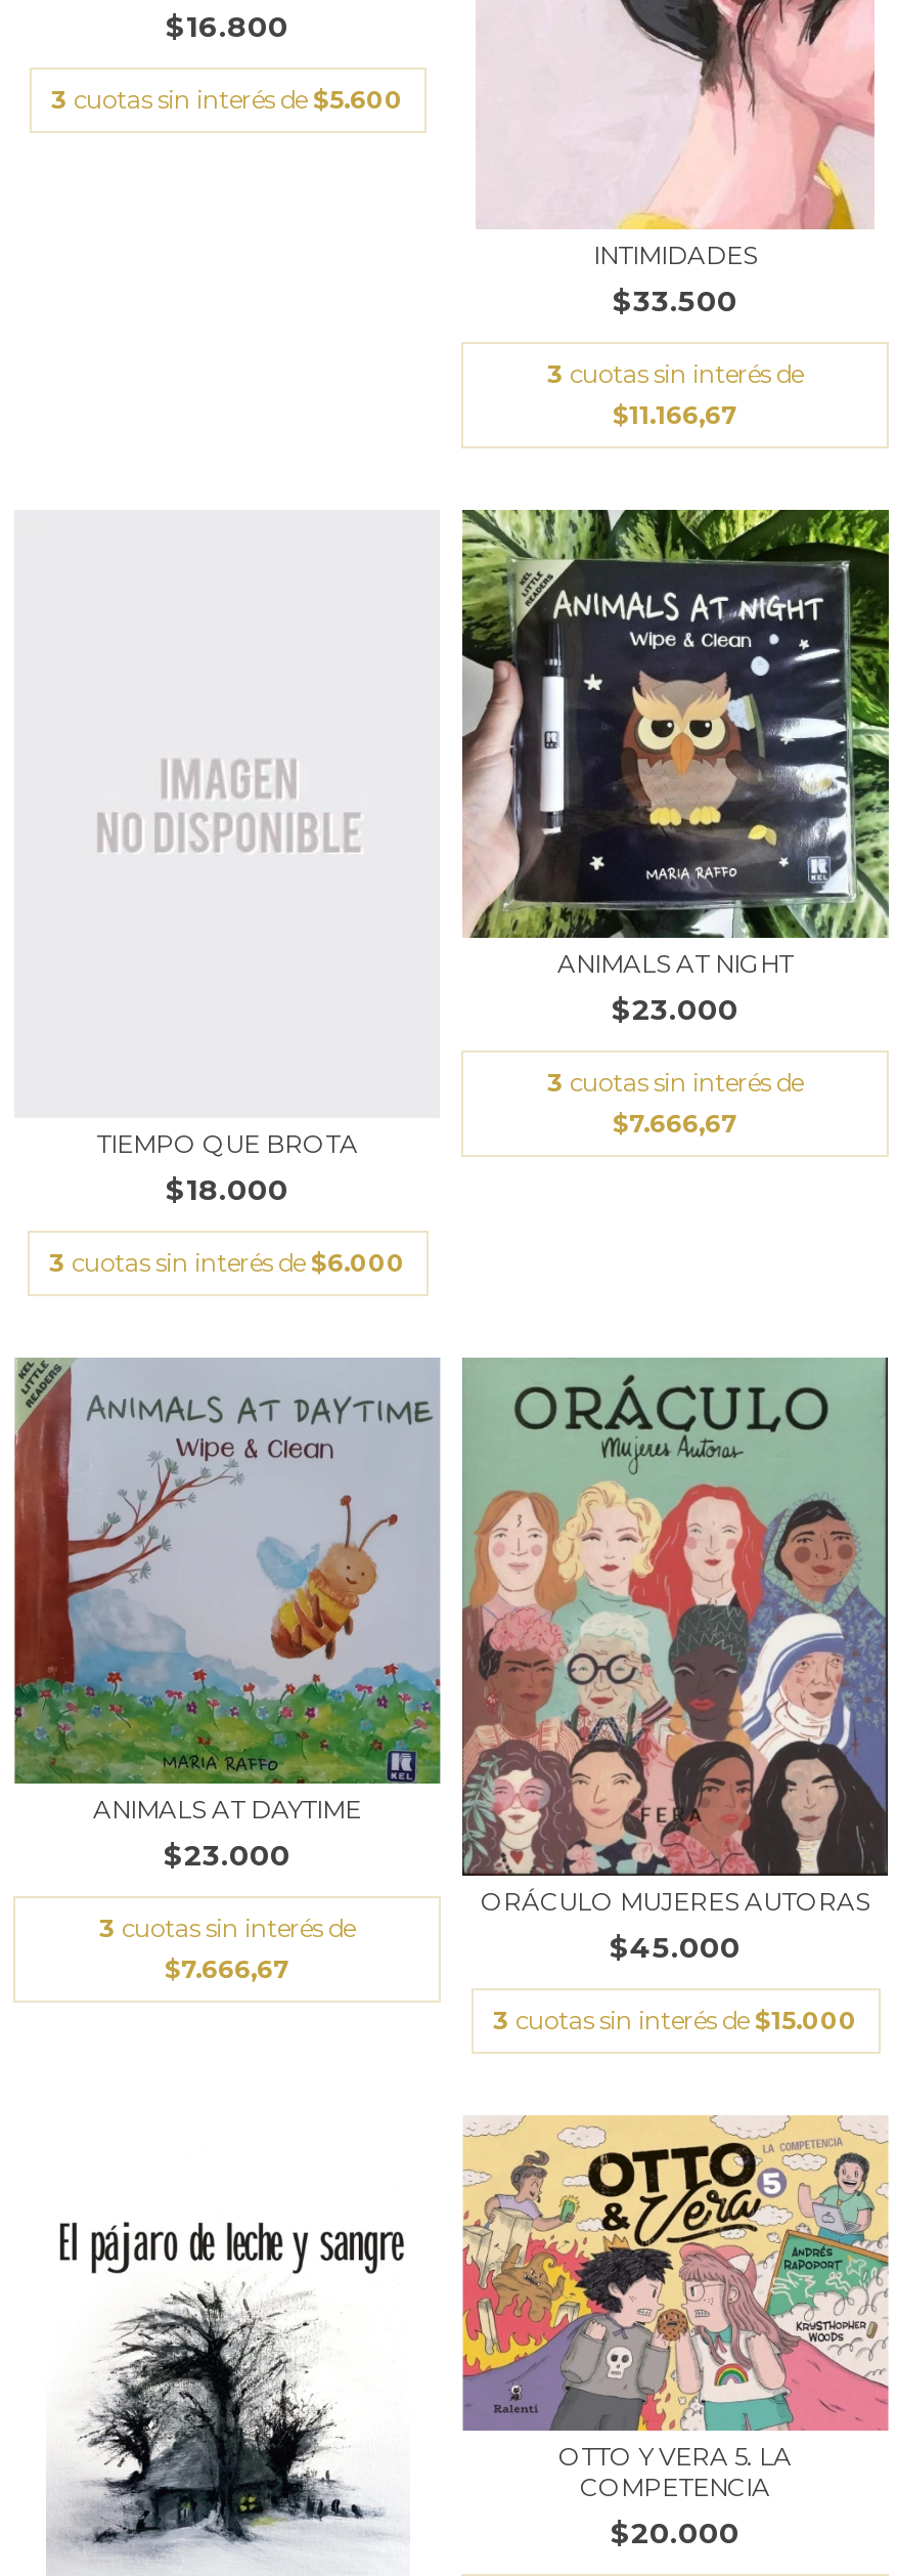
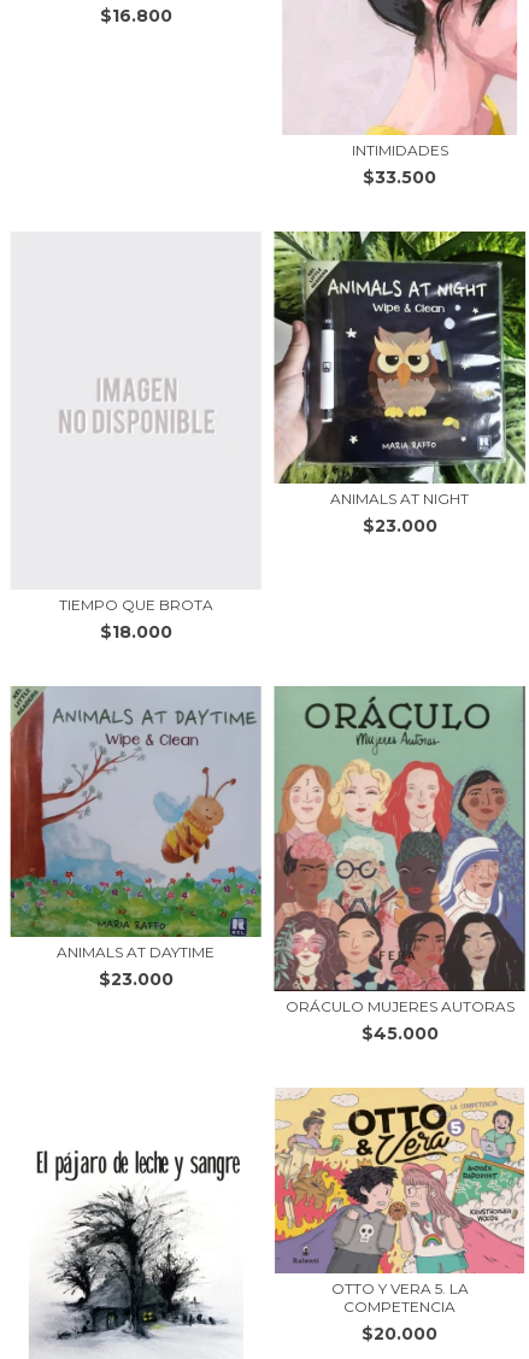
[51,84,403,114] 3 cuotas sin interés de $5.600 -> none
[547,358,803,430] 3 cuotas sin interés de | $11.166,67 -> none
[547,1067,803,1139] 3 cuotas sin interés de | $7.666,67 -> none
[49,1248,405,1279] 3 cuotas sin interés de $6.000 -> none
[99,1913,355,1985] 3 cuotas sin interés de | $7.666,67 -> none
[493,2004,857,2035] 3 cuotas sin interés de $15.000 -> none

